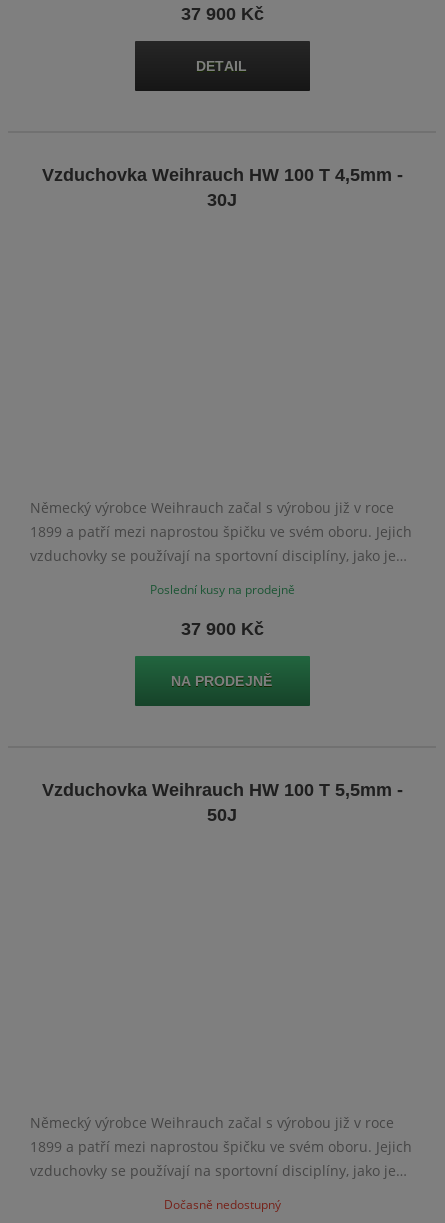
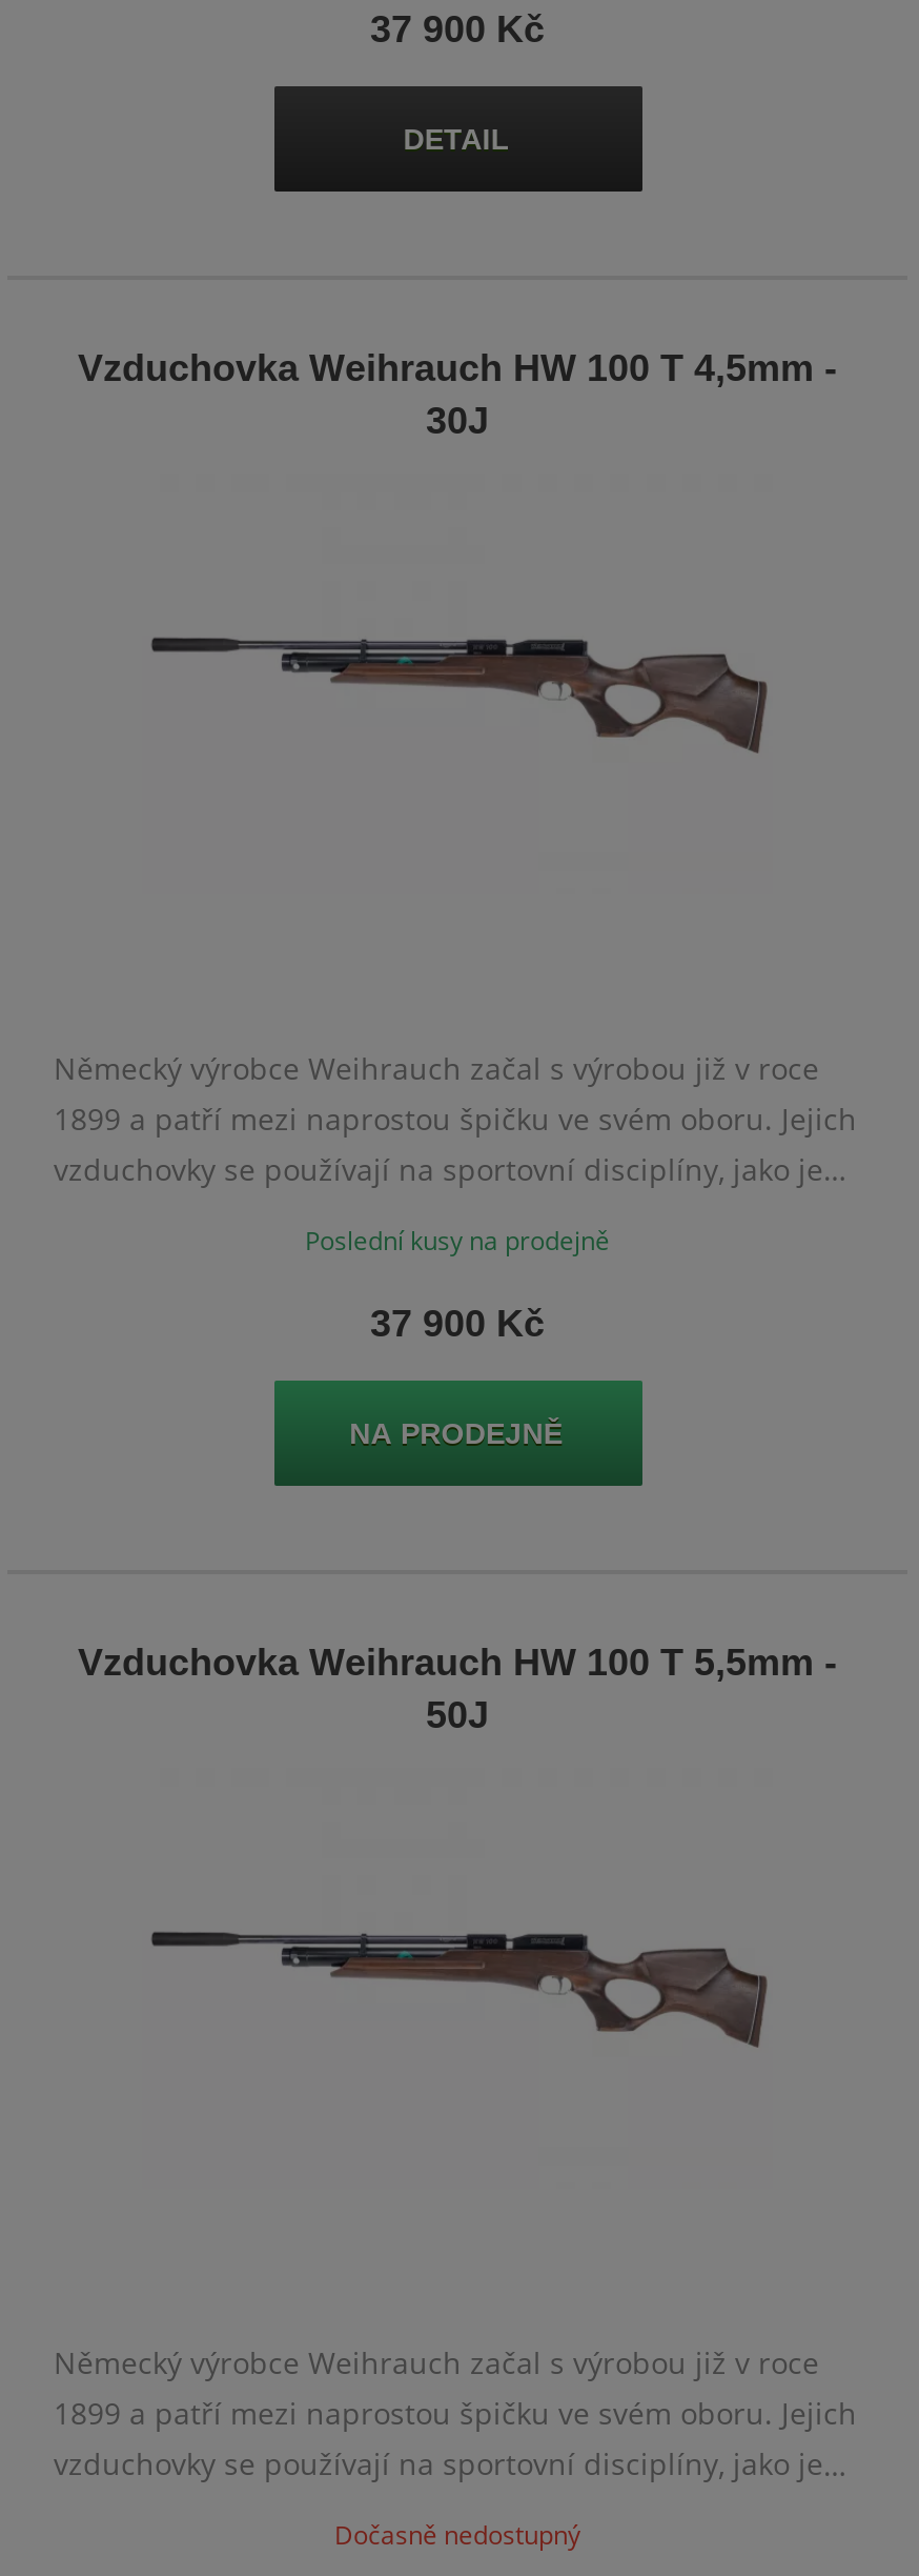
none -> [148,636,769,756] [image]
none -> [148,1930,769,2050] [image]

